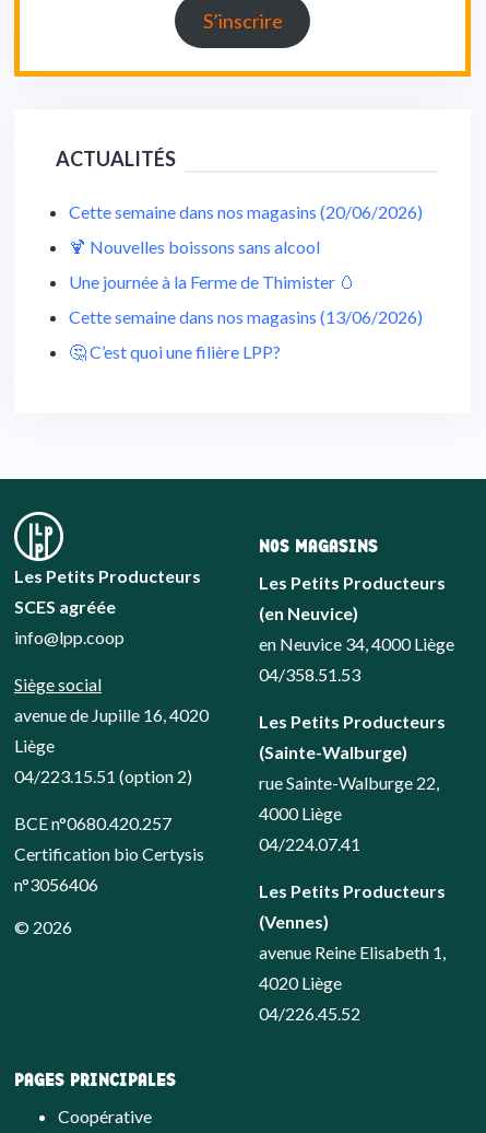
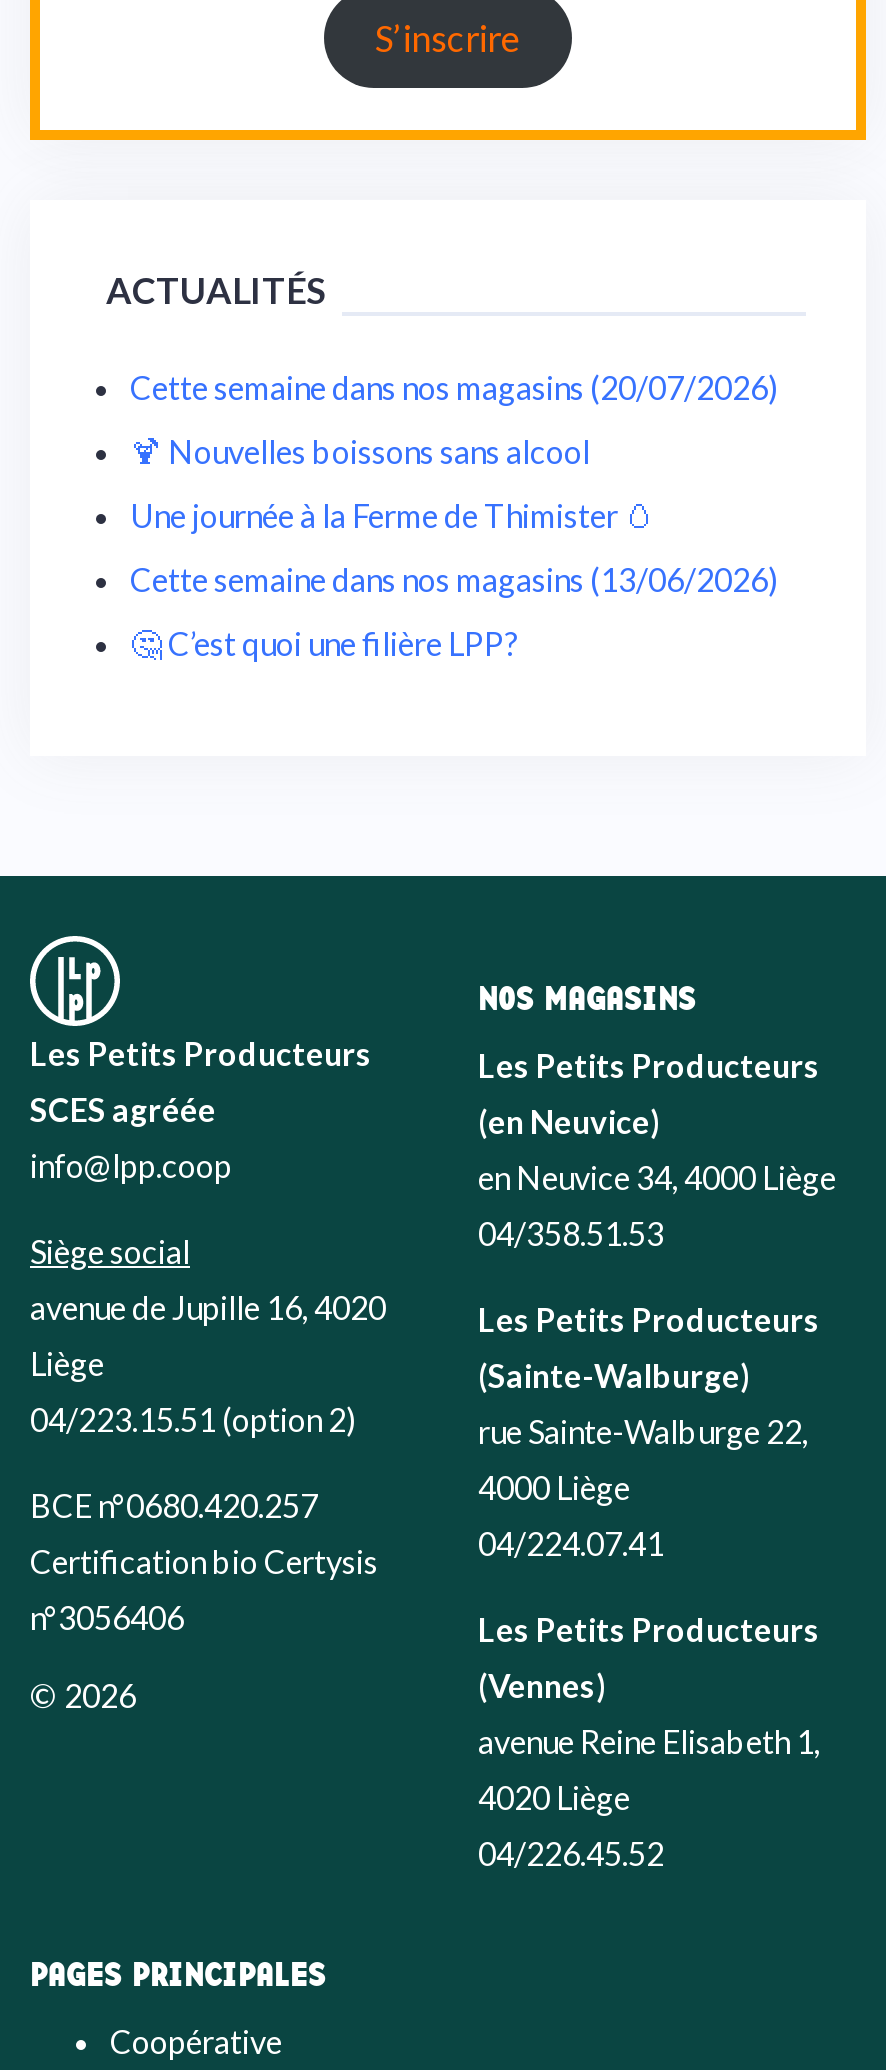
[69,201,423,222] Cette semaine dans nos magasins (20/06/2026) -> [130,368,778,406] Cette semaine dans nos magasins (20/07/2026)

